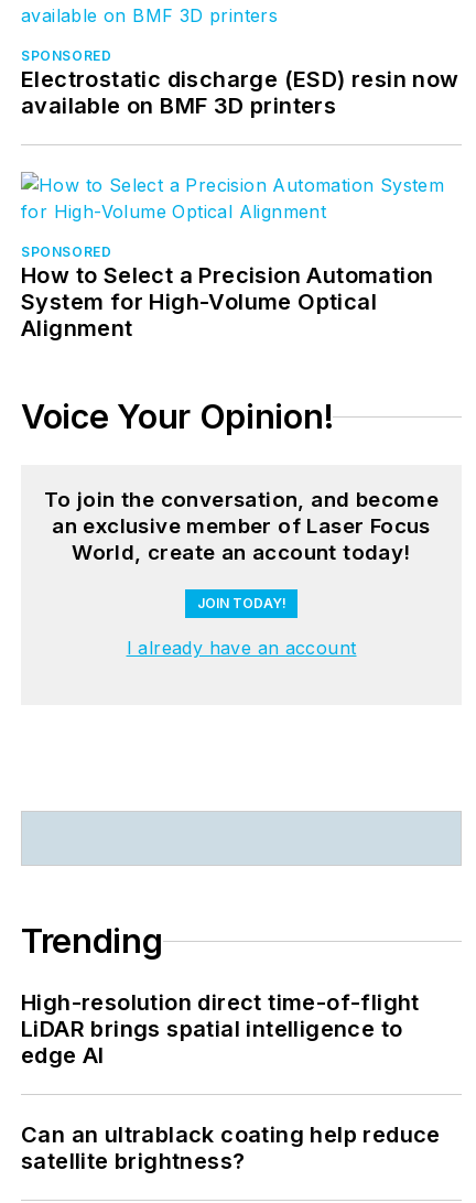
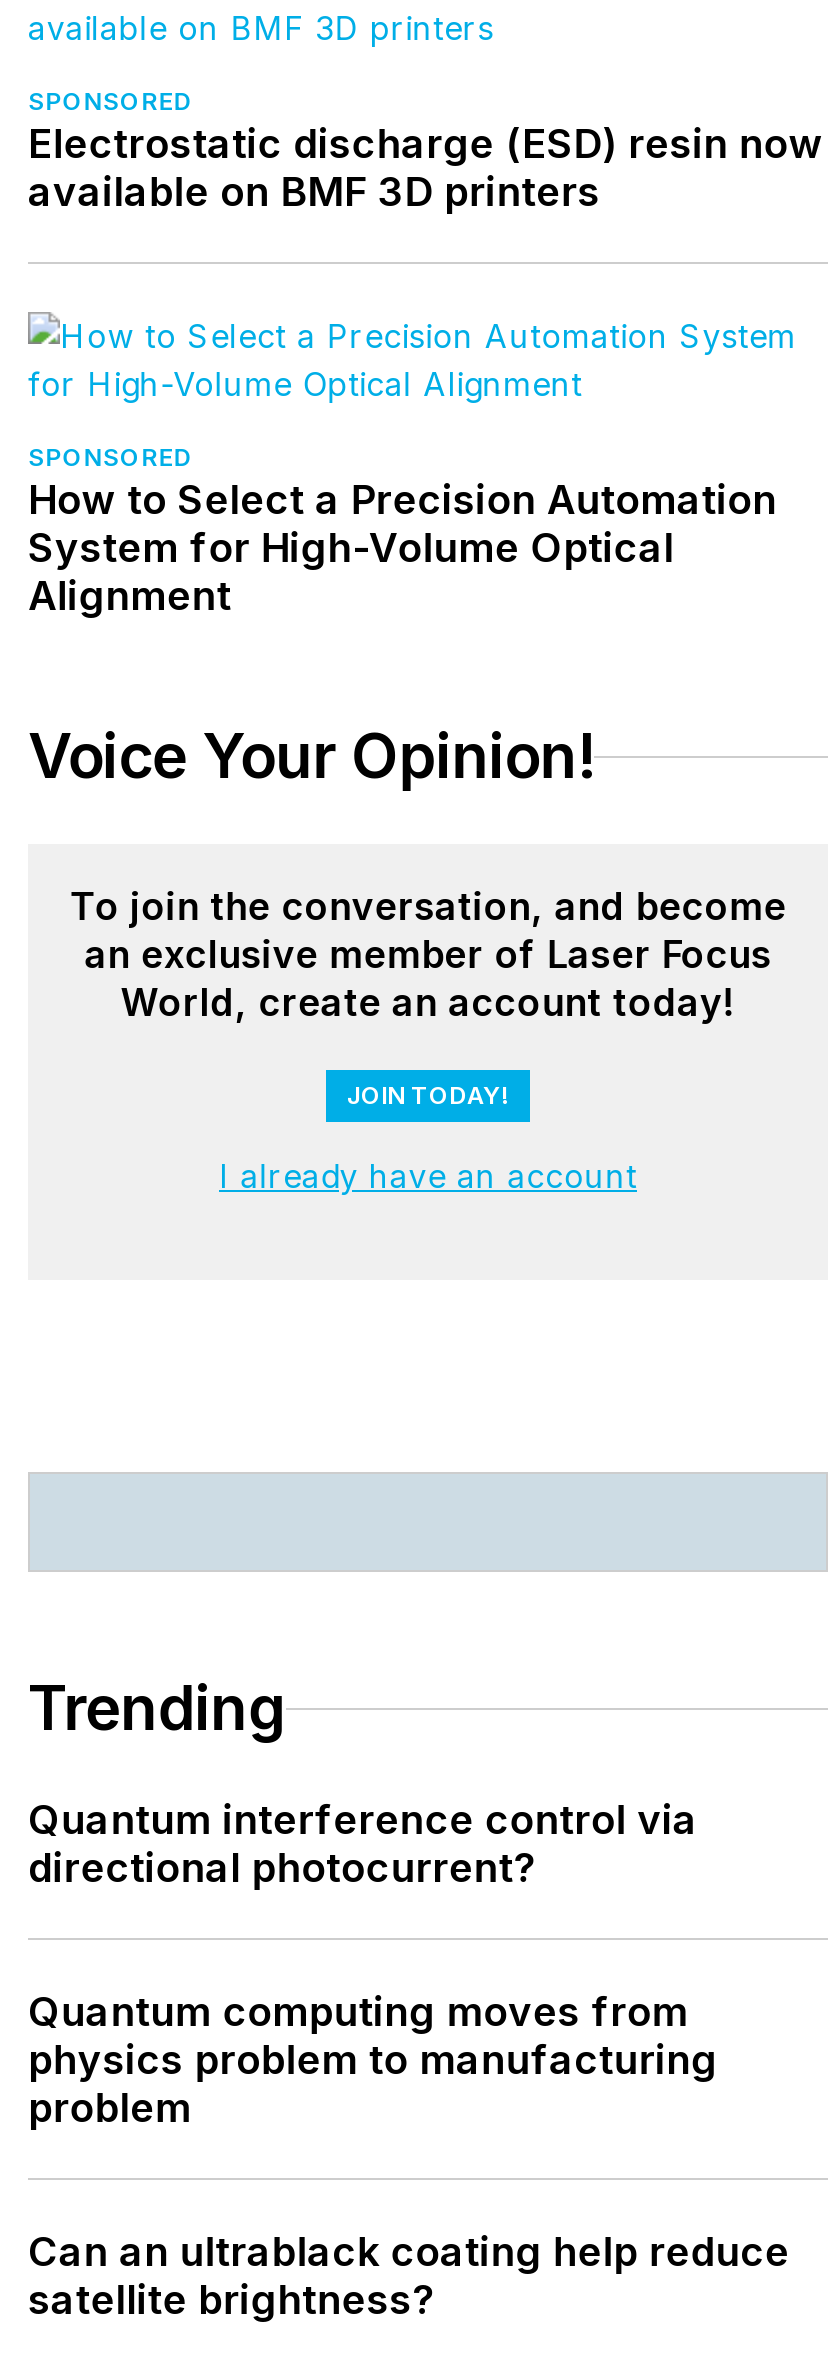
[21,990,420,1069] High-resolution direct time-of-flight | LiDAR brings spatial intelligence to | edge AI -> [28,1796,718,2132] Quantum interference control via | directional photocurrent? | Quantum computing moves from | physics problem to manufacturing | problem

